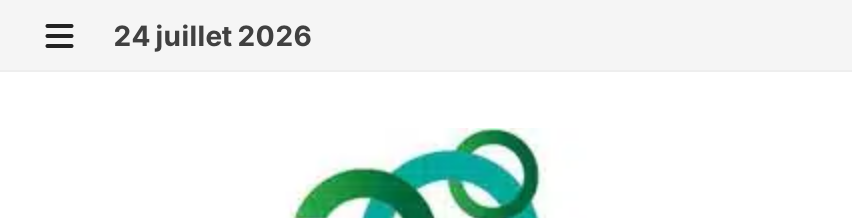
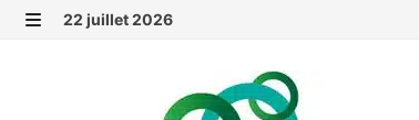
[114,18,312,52] 24 juillet 2026 -> [63,10,173,29] 22 juillet 2026

